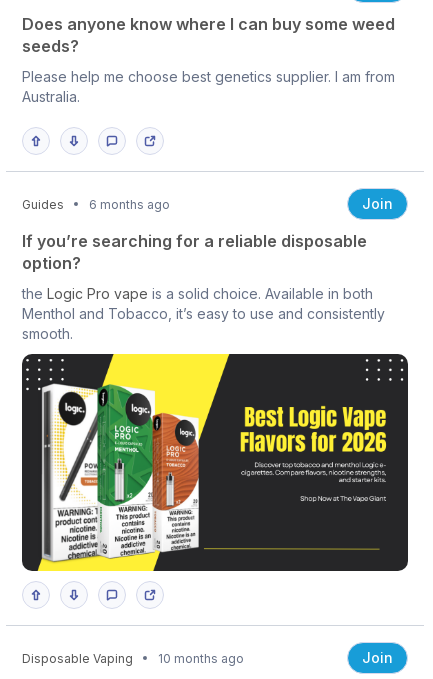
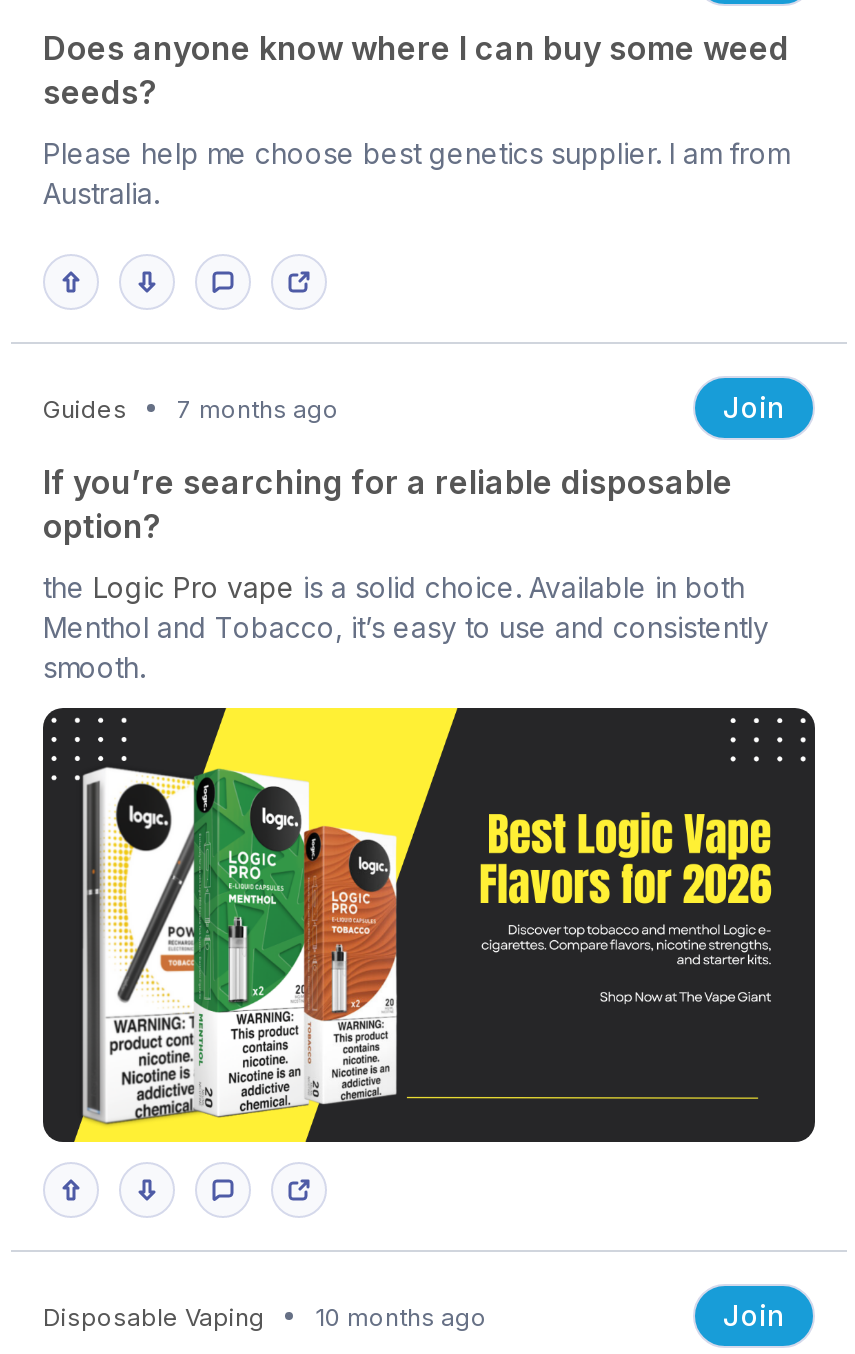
[22,196,170,211] Guides 6 months ago -> [43,393,339,423] Guides 7 months ago

